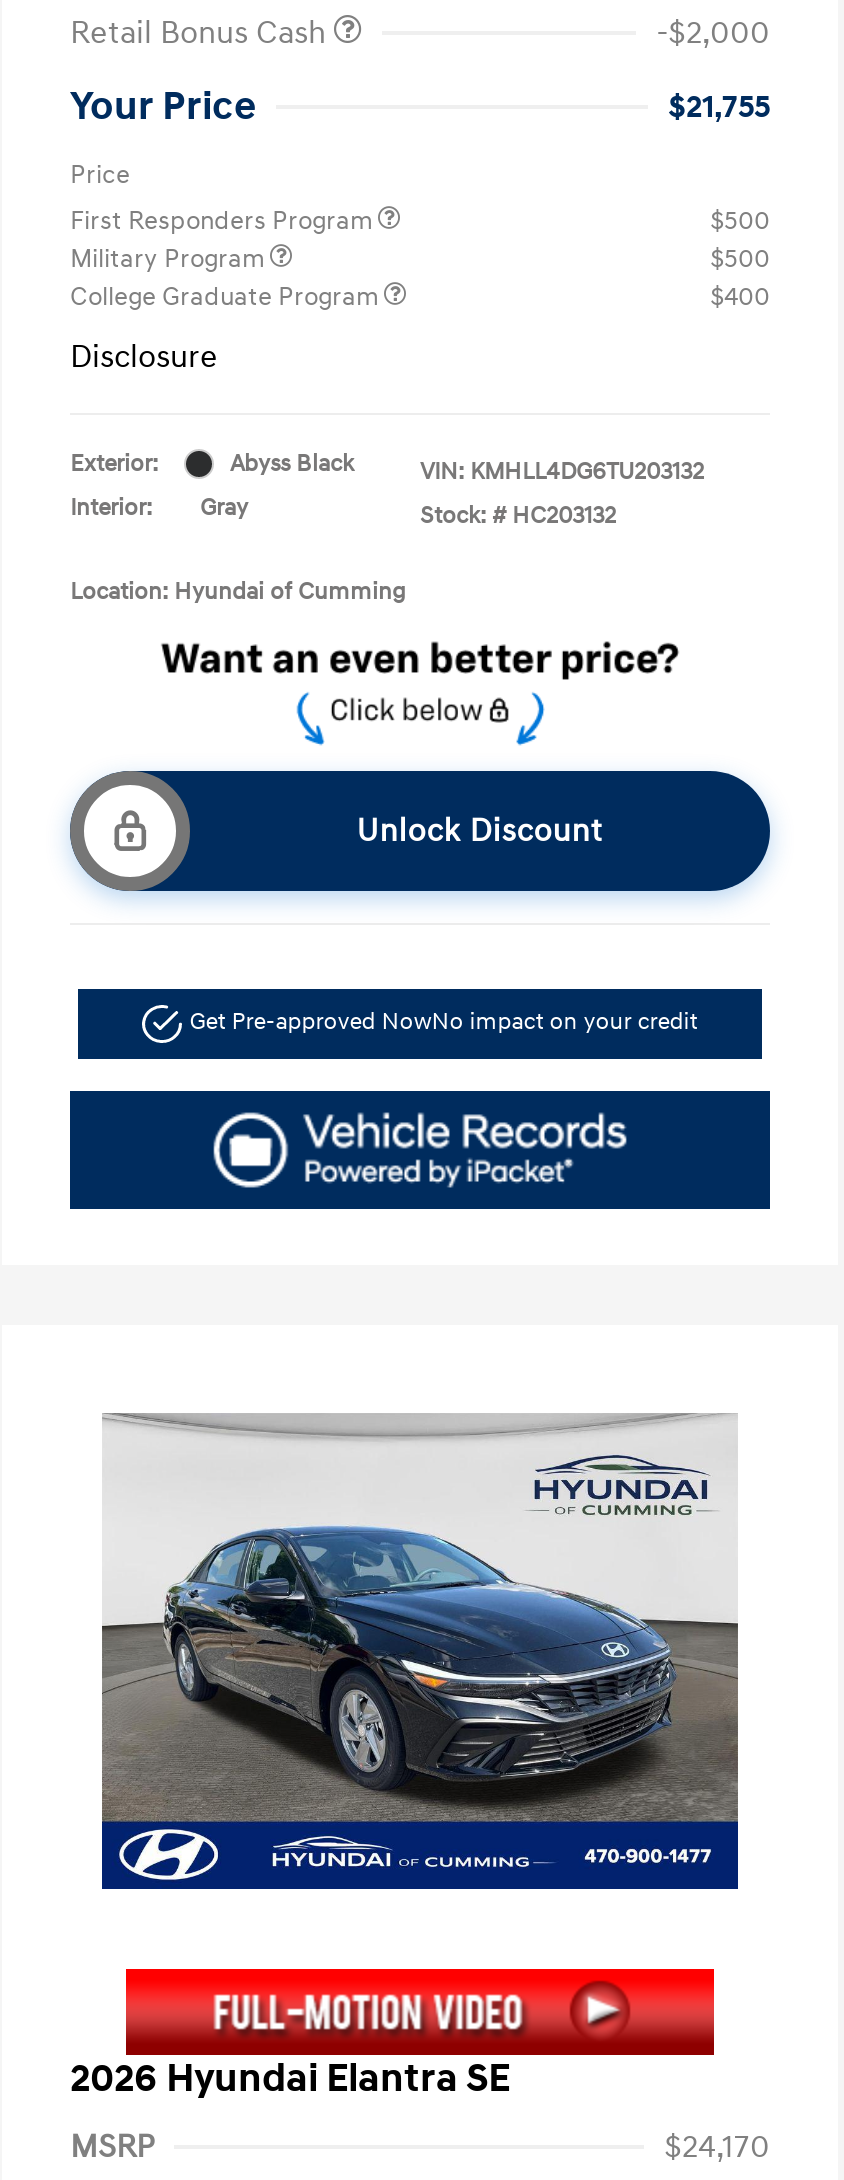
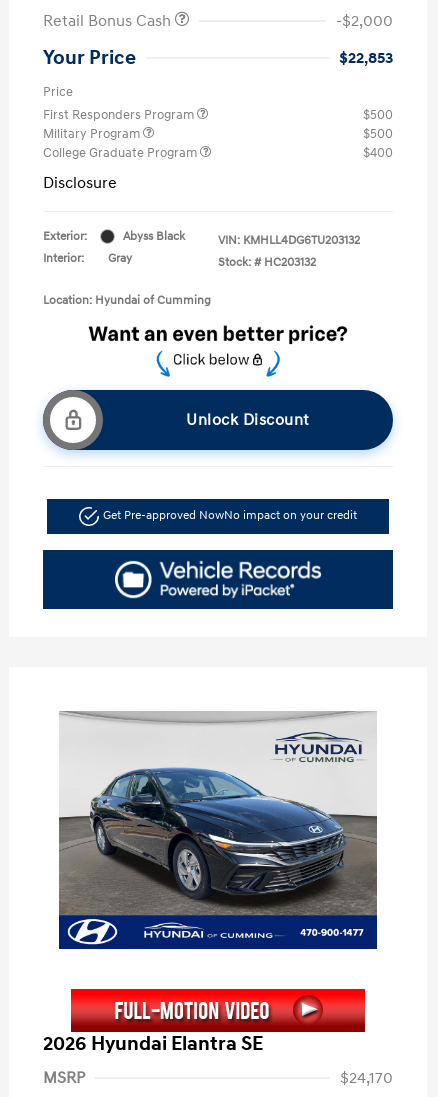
[668,86,770,126] $21,755 -> [339,48,393,68] $22,853

